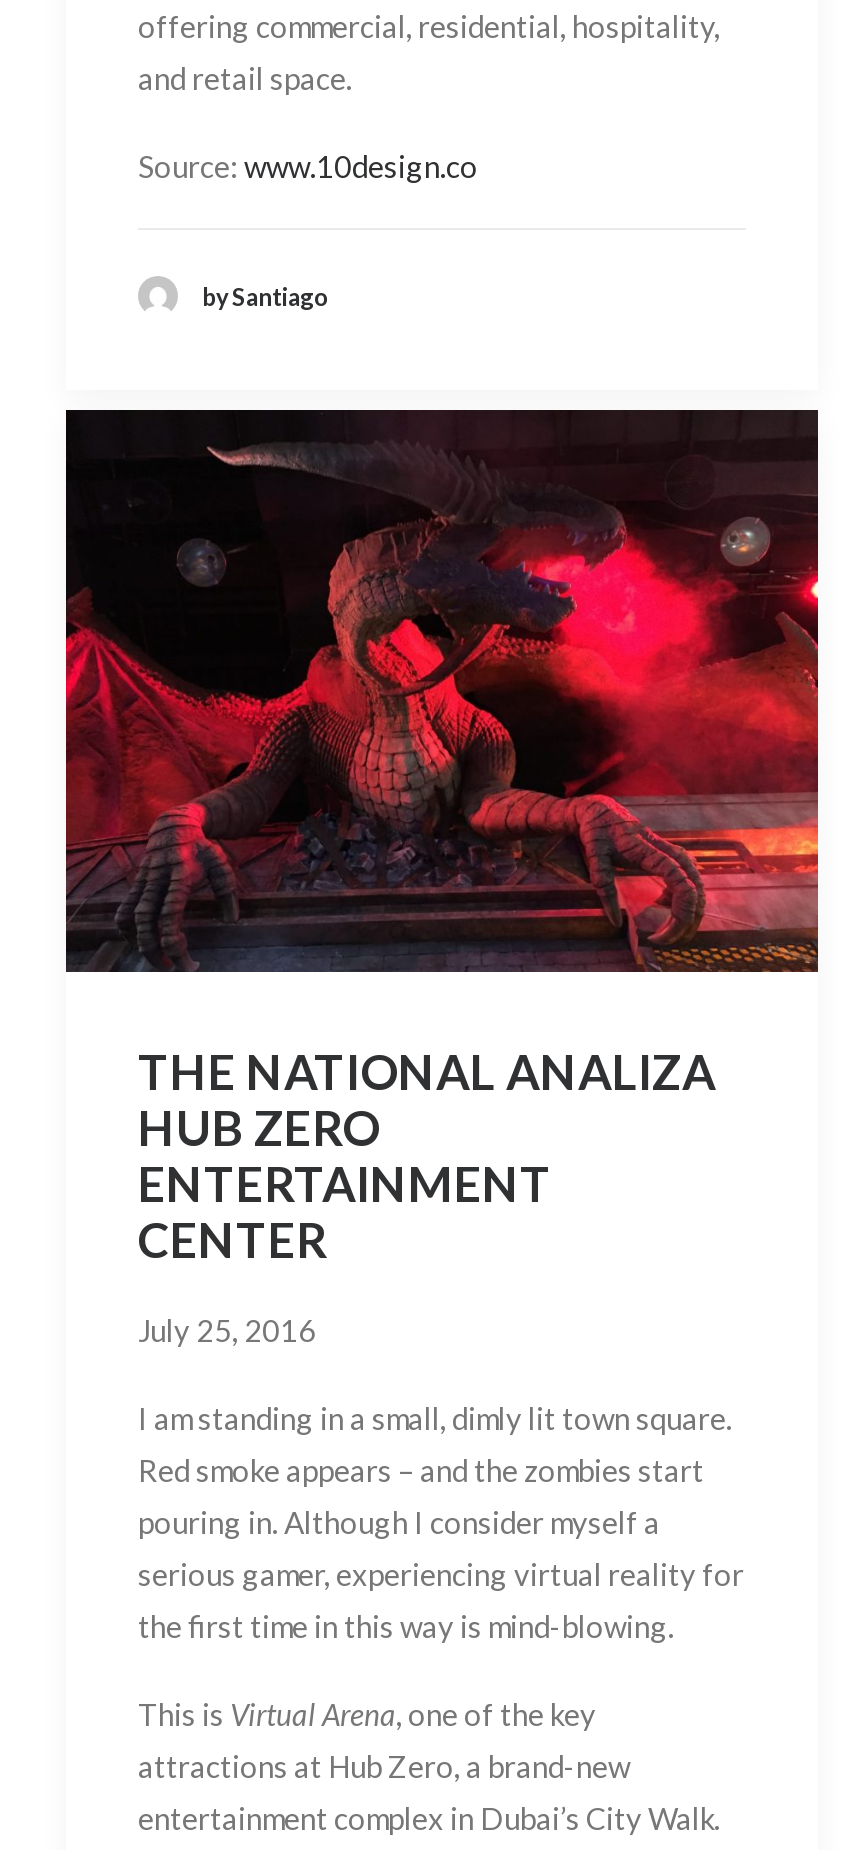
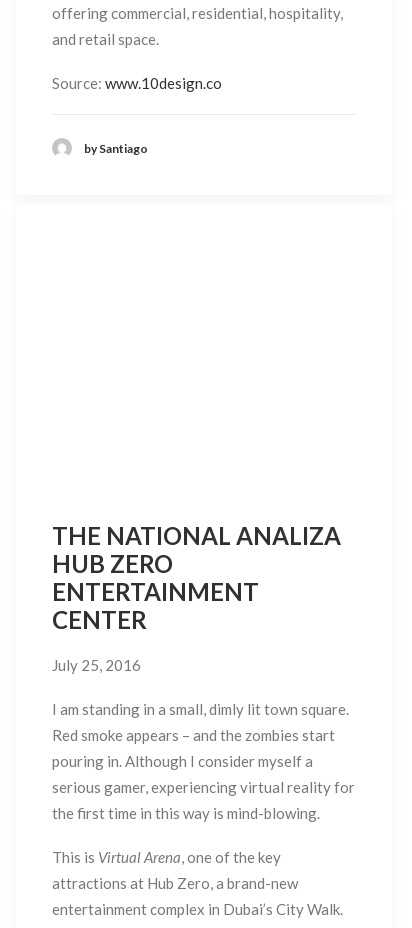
[64,408,820,974] [image] -> none

